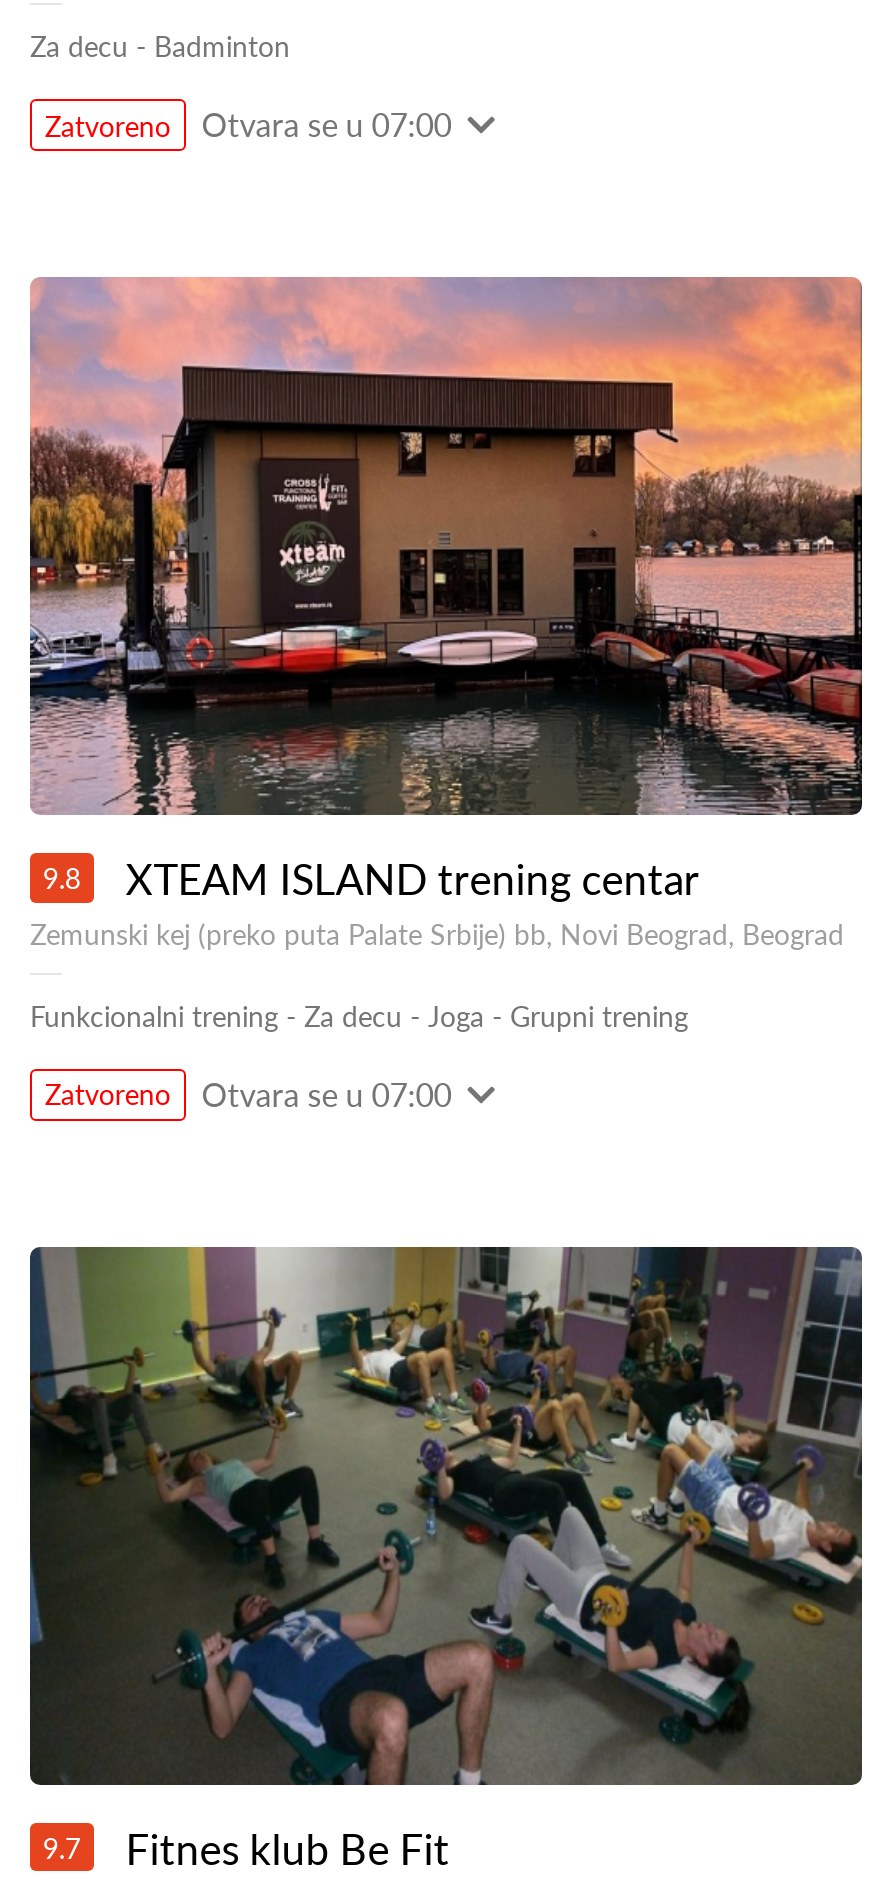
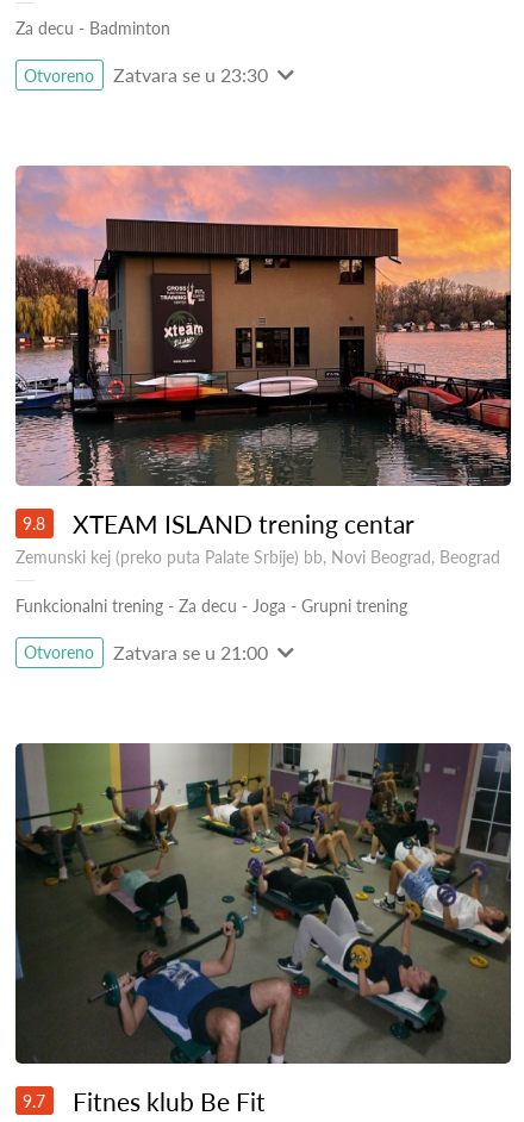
[45,105,452,143] Zatvoreno | Otvara se u 07:00 -> [24,63,268,86] Otvoreno | Zatvara se u 23:30
[45,1075,452,1113] Zatvoreno | Otvara se u 07:00 -> [24,641,268,663] Otvoreno | Zatvara se u 21:00

